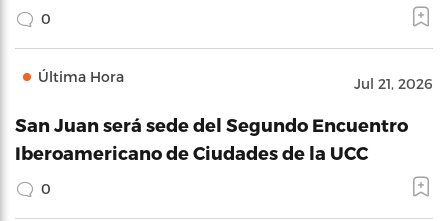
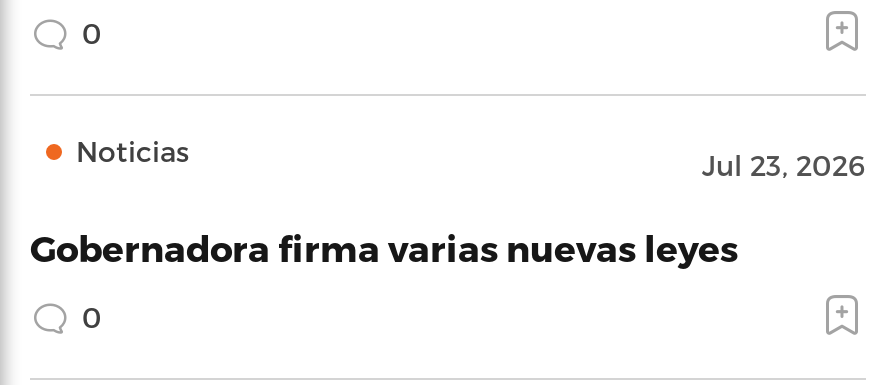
[38,68,433,92] Última Hora | Jul 21, 2026 -> [76,133,866,181] Noticias | Jul 23, 2026
[15,114,408,163] San Juan será sede del Segundo Encuentro | Iberoamericano de Ciudades de la UCC -> [30,225,738,267] Gobernadora firma varias nuevas leyes

